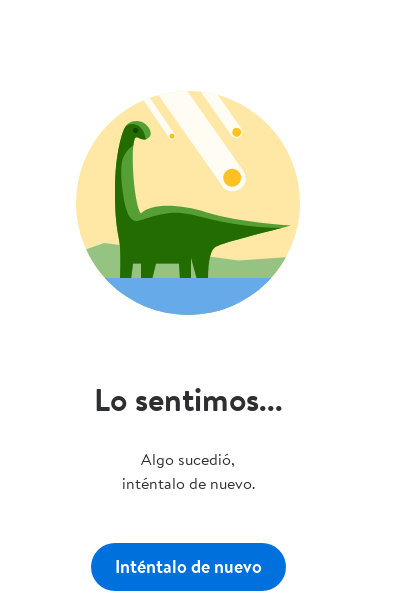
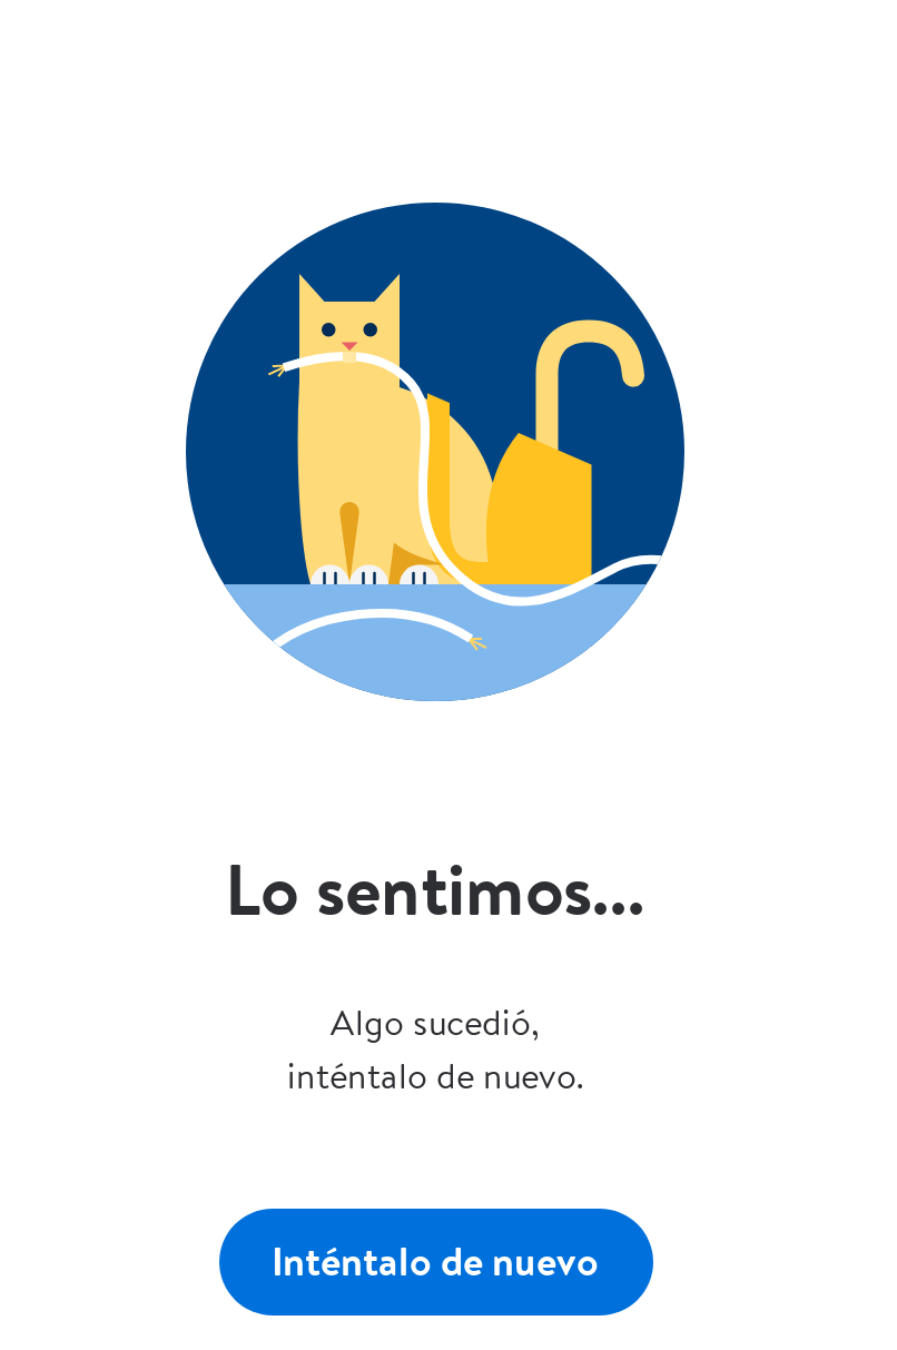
[76,91,300,292] [image] -> [184,200,687,652] [image]

